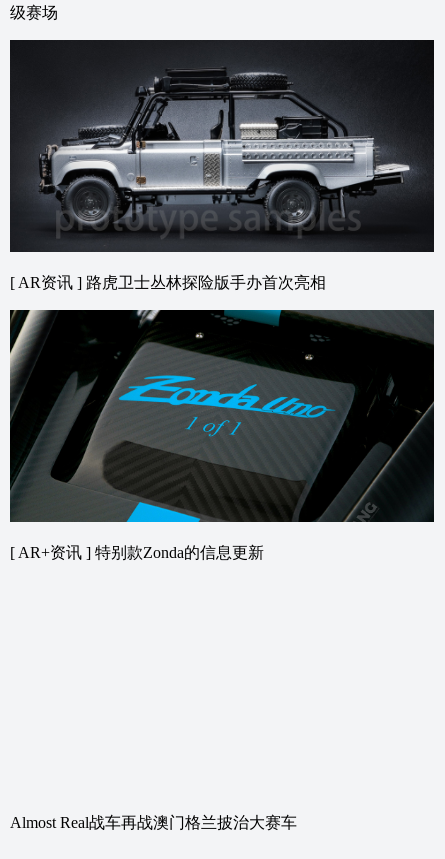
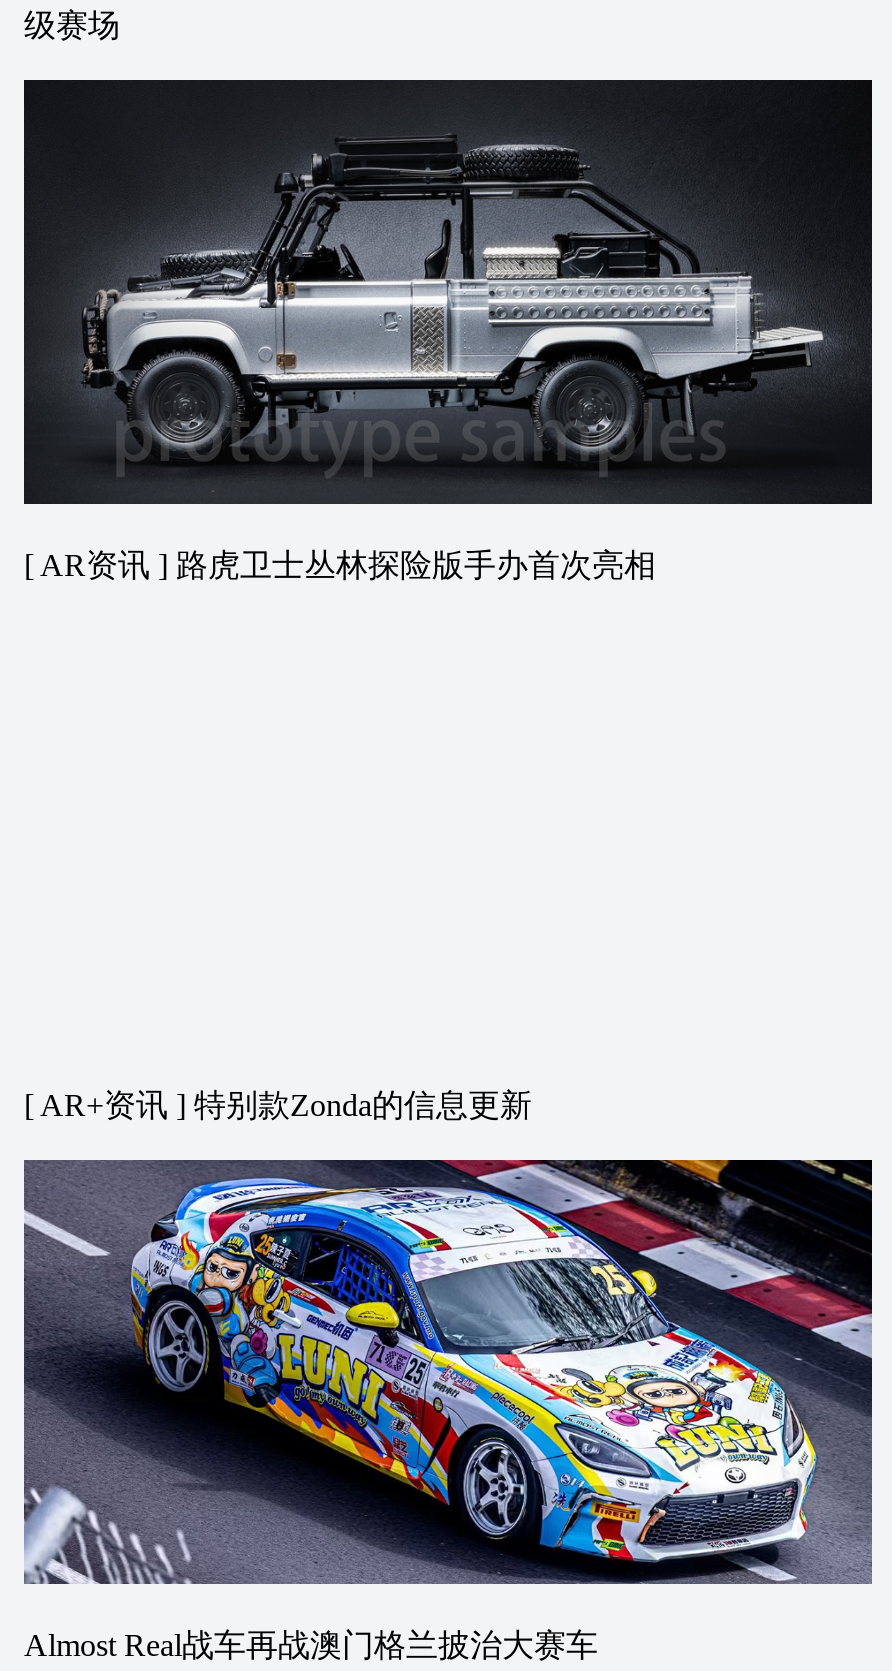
[9,309,435,523] [image] -> none
none -> [22,1158,874,1586] [image]

